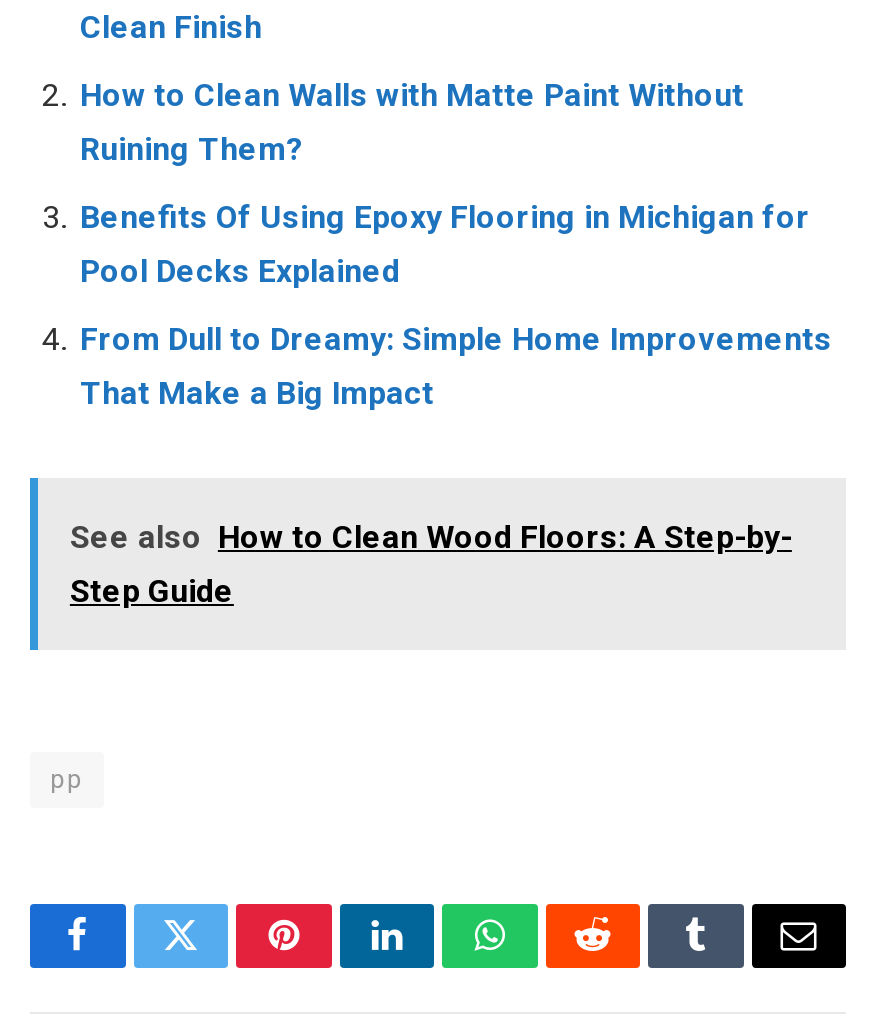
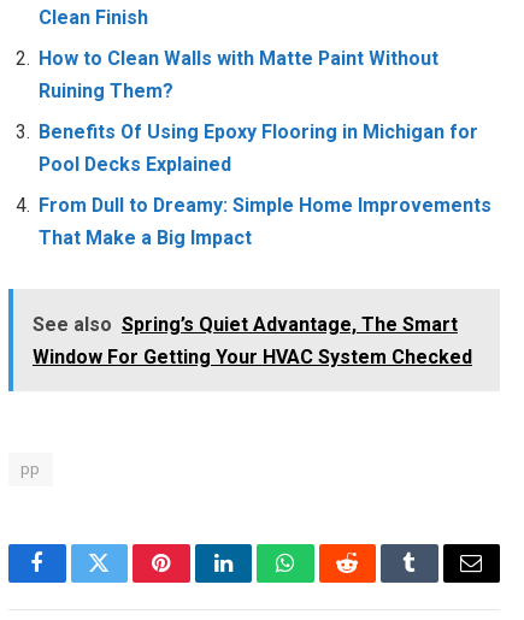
[70,518,792,610] See also How to Clean Wood Floors: A Step-by- | Step Guide -> [32,312,472,368] See also Spring’s Quiet Advantage, The Smart | Window For Getting Your HVAC System Checked

